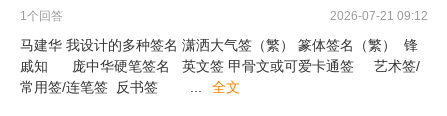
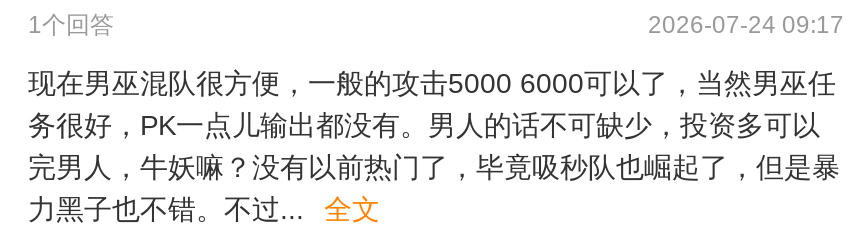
[330,9,428,23] 2026-07-21 09:12 -> [648,11,844,39] 2026-07-24 09:17
[20,37,420,95] 马建华 我设计的多种签名 潇洒大气签（繁） 篆体签名（繁） 锋 | 戚知 庞中华硬笔签名 英文签 甲骨文或可爱卡通签 艺术签/ | 常用签/连笔签 反书签... -> [28,67,840,225] 现在男巫混队很方便，一般的攻击5000 6000可以了，当然男巫任 | 务很好，PK一点儿输出都没有。男人的话不可缺少，投资多可以 | 完男人，牛妖嘛？没有以前热门了，毕竟吸秒队也崛起了，但是暴 | 力黑子也不错。不过...

